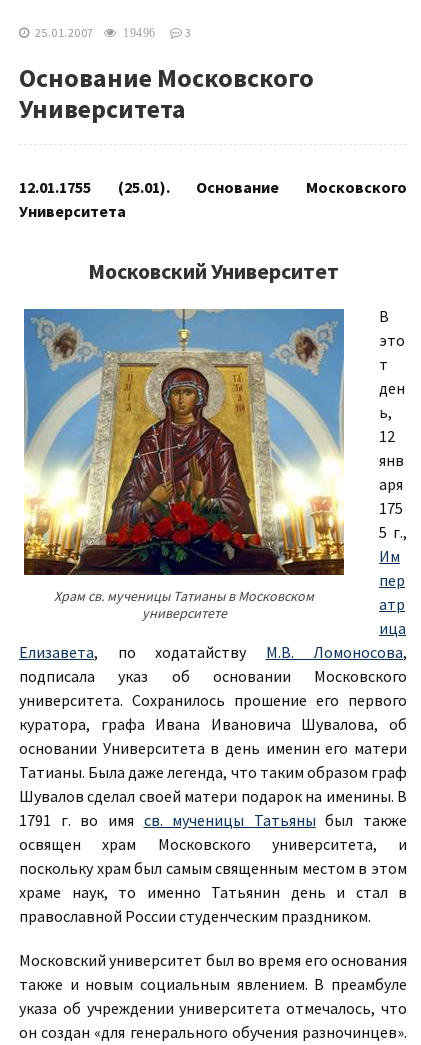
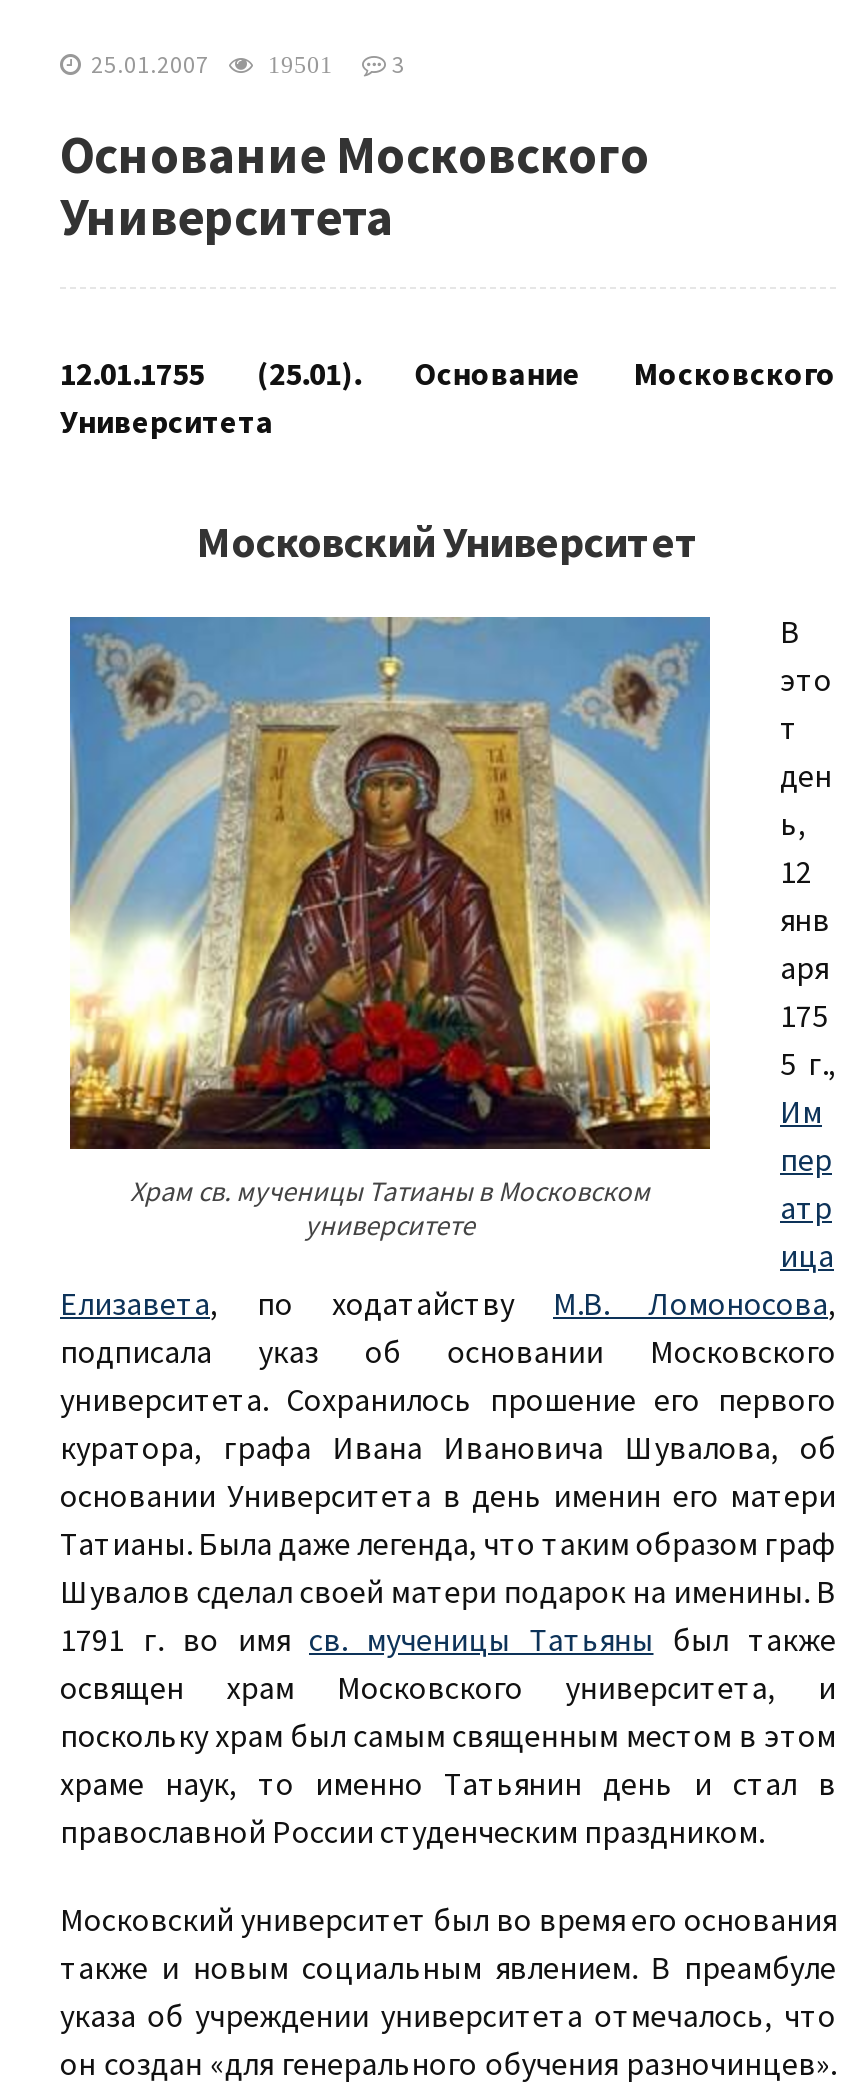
[29,25,191,40] 25.01.2007 19496 3 -> [81,49,405,79] 25.01.2007 19501 3

